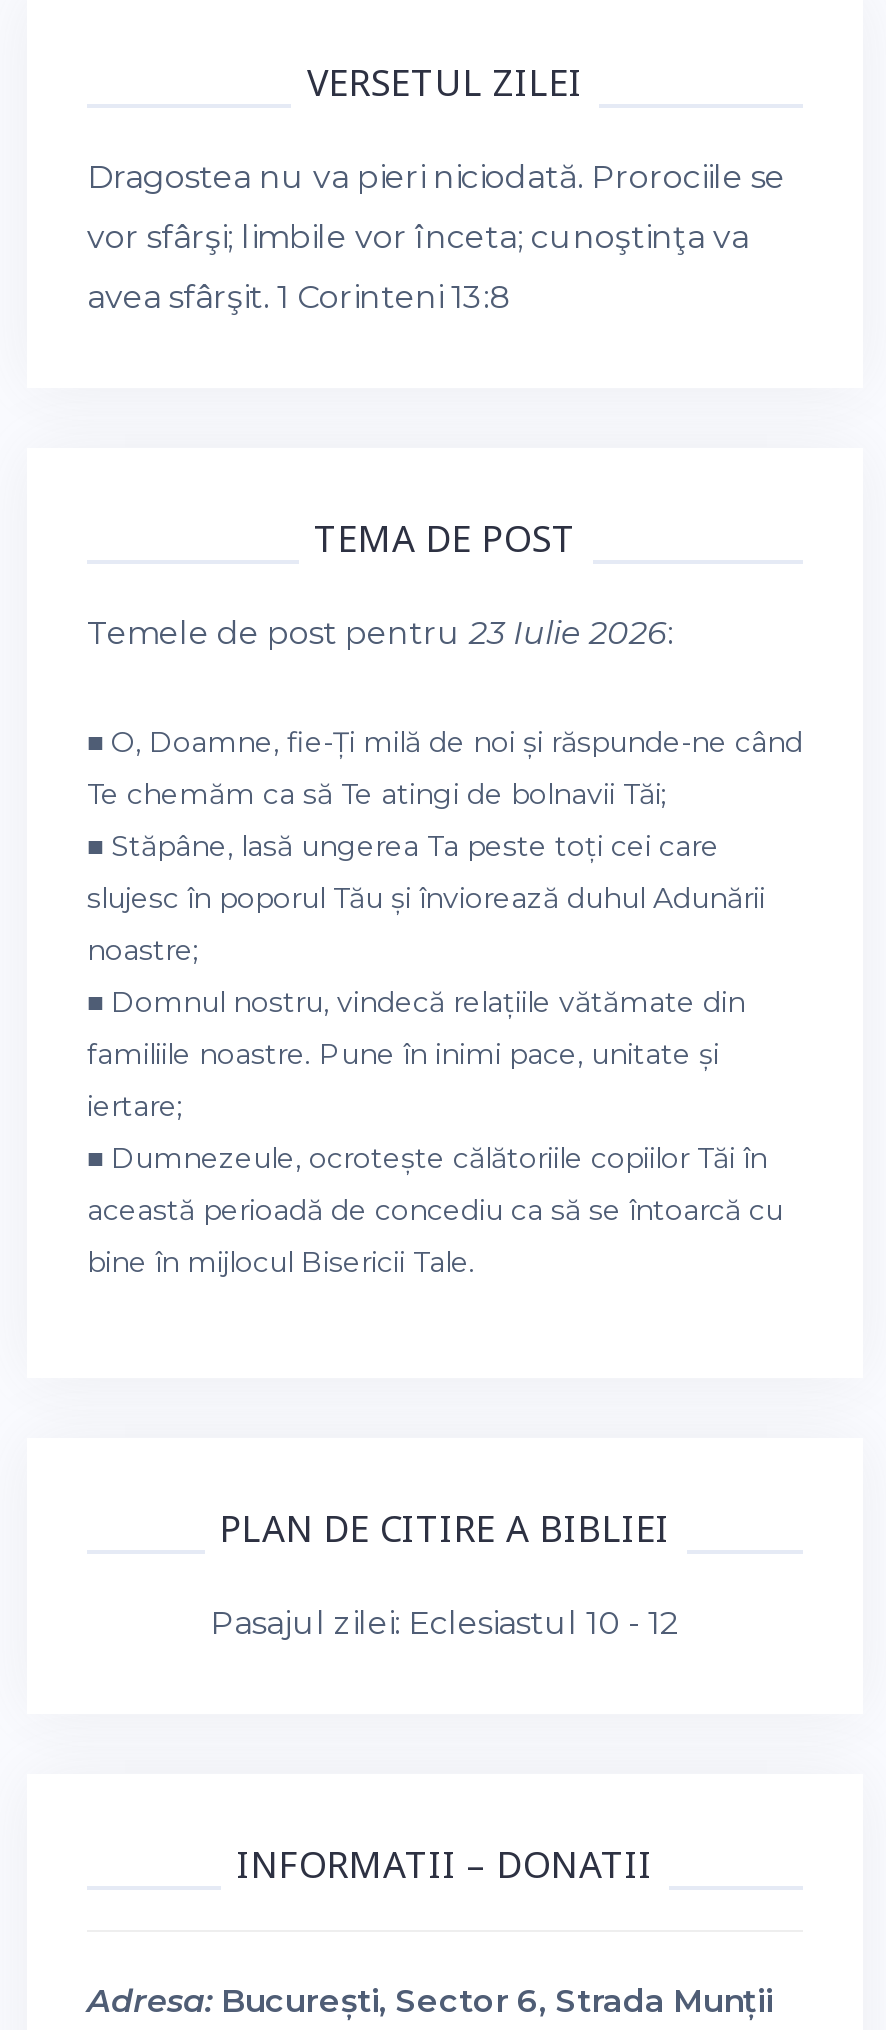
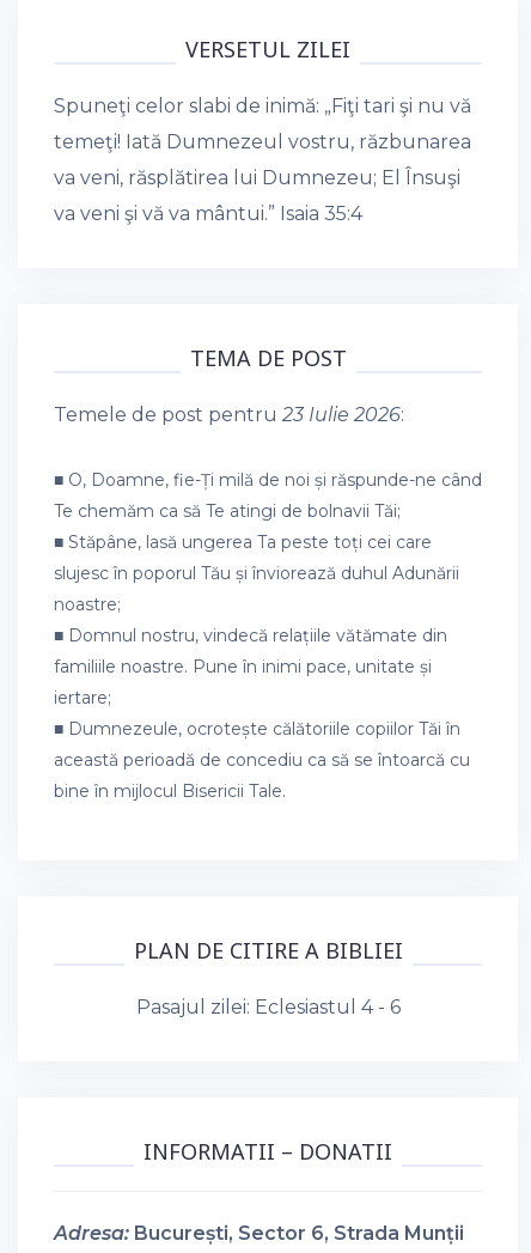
[87,159,785,317] Dragostea nu va pieri niciodată. Prorociile se | vor sfârşi; limbile vor înceta; cunoştinţa va | avea sfârşit. 1 Corinteni 13:8 -> [54,95,471,225] Spuneţi celor slabi de inimă: „Fiţi tari şi nu vă | temeţi! Iată Dumnezeul vostru, răzbunarea | va veni, răsplătirea lui Dumnezeu; El Însuşi | va veni şi vă va mântui.” Isaia 35:4
[210,1605,680,1643] Pasajul zilei: Eclesiastul 10 - 12 -> [136,996,400,1019] Pasajul zilei: Eclesiastul 4 - 6

